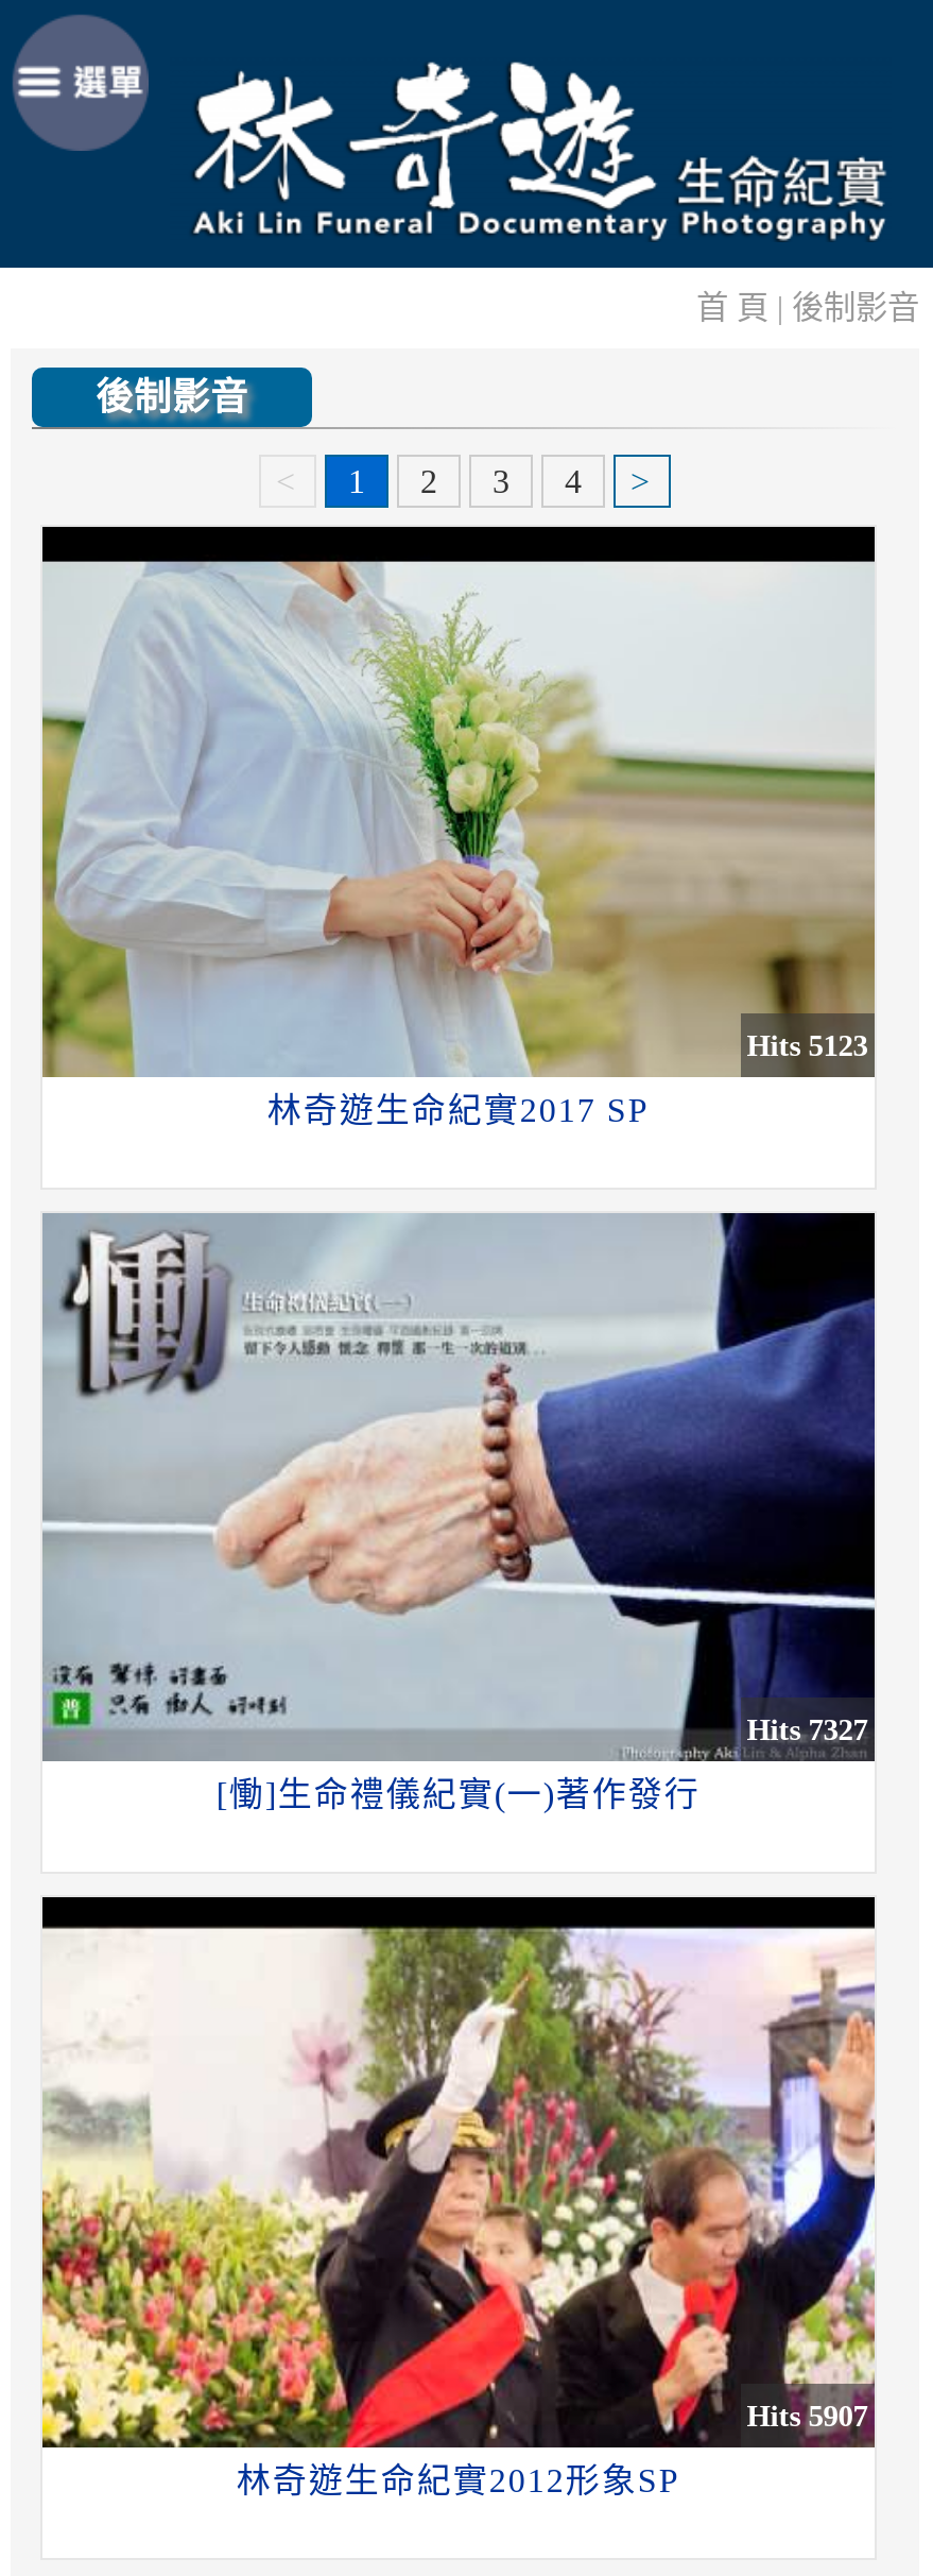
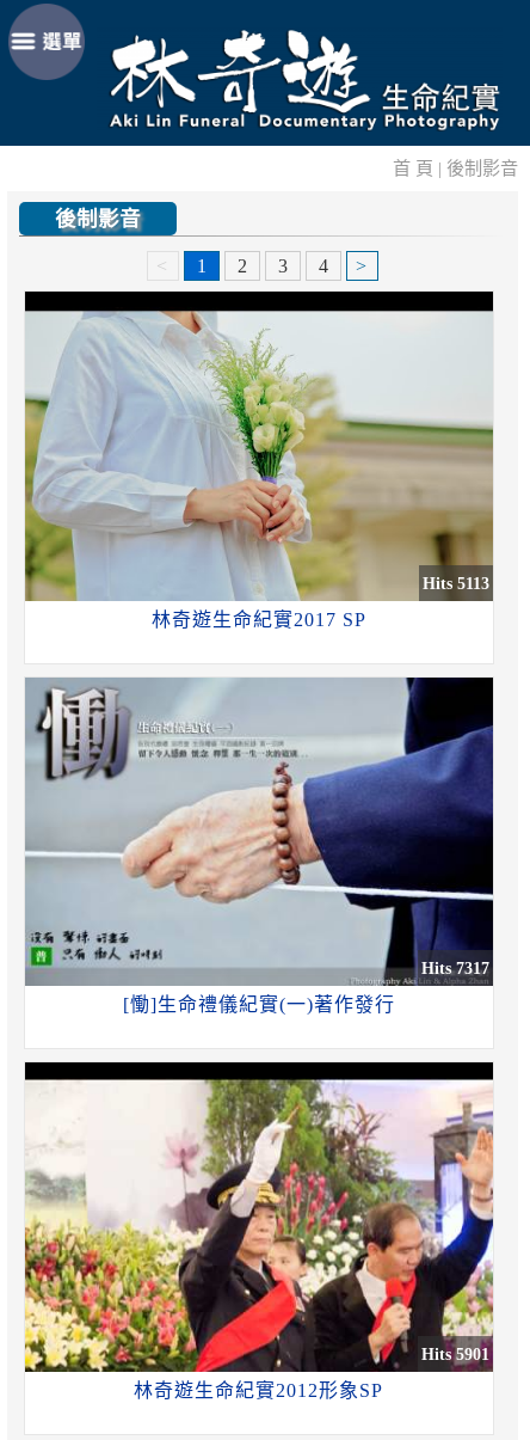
[747,1027,868,1061] Hits 5123 -> [422,573,489,592] Hits 5113
[747,1712,868,1746] Hits 7327 -> [421,958,489,978] Hits 7317
[747,2398,868,2432] Hits 5907 -> [421,1344,489,1363] Hits 5901

